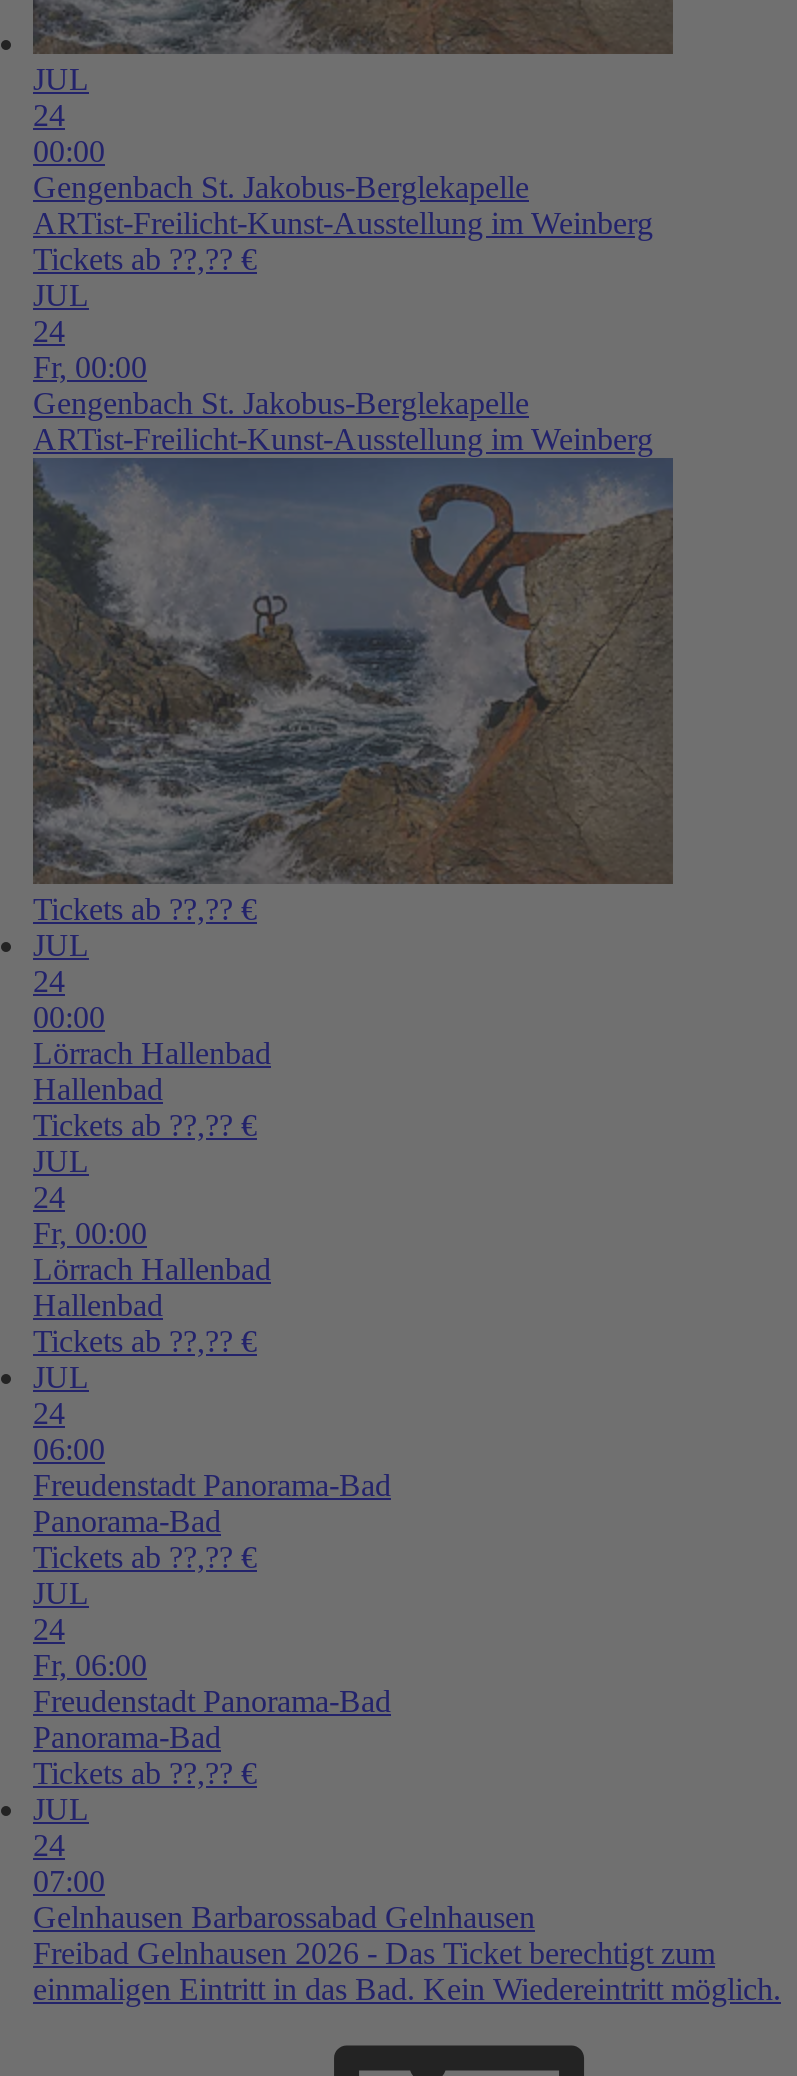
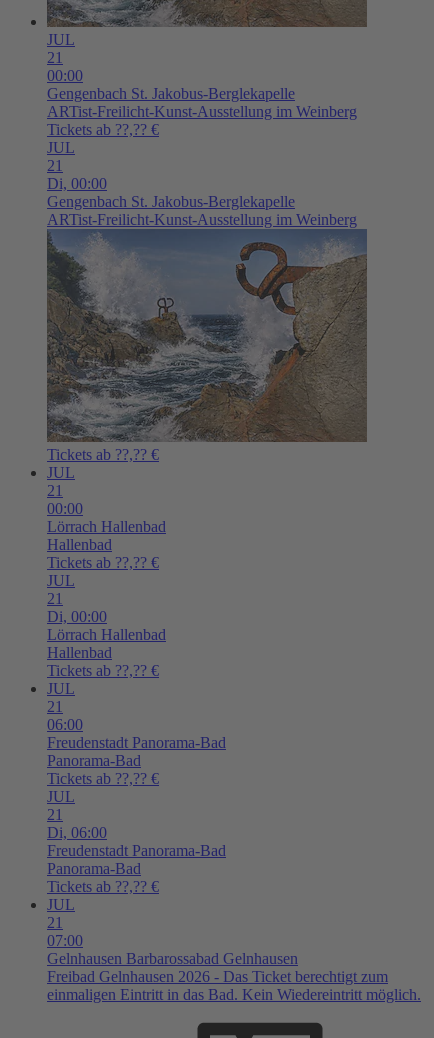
[33,98,65,132] 24 -> [47,49,63,66] 21
[33,314,147,384] 24 | Fr, 00:00 -> [47,157,107,192] 21 | Di, 00:00
[33,964,65,998] 24 -> [47,482,63,499] 21
[33,1180,147,1250] 24 | Fr, 00:00 -> [47,590,107,625] 21 | Di, 00:00
[33,1396,65,1430] 24 -> [47,698,63,715] 21
[33,1612,147,1682] 24 | Fr, 06:00 -> [47,806,107,841] 21 | Di, 06:00
[33,1828,65,1862] 24 -> [47,914,63,931] 21

